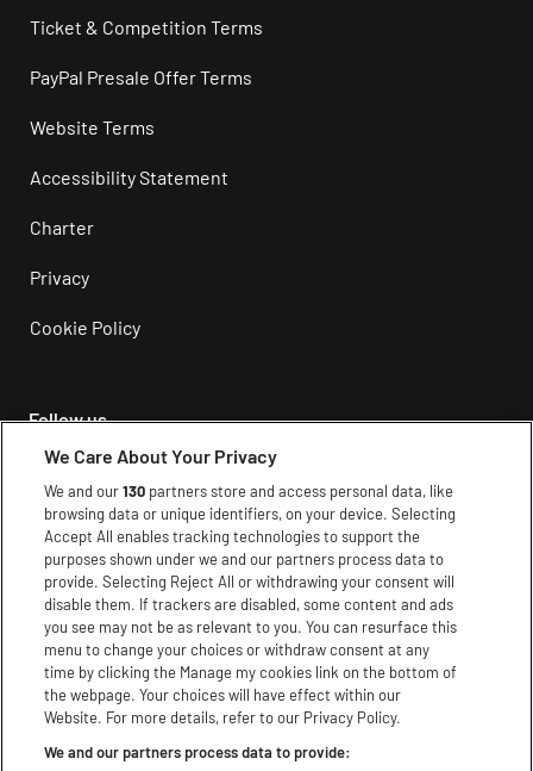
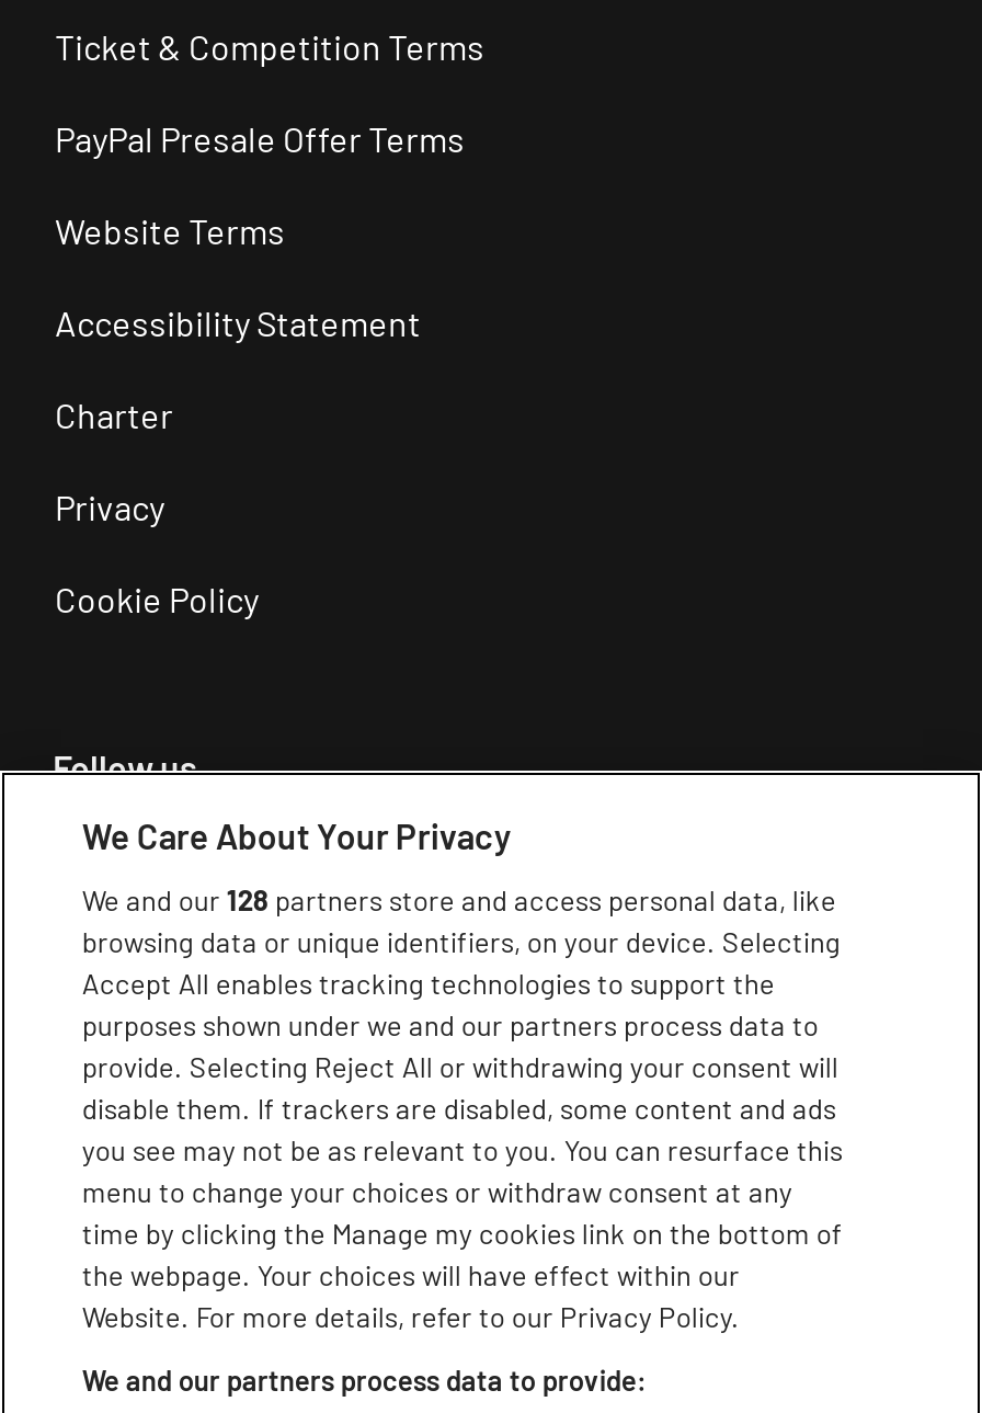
[44,481,454,500] We and our 130 partners store and access personal data, like -> [82,882,836,918] We and our 128 partners store and access personal data, like

